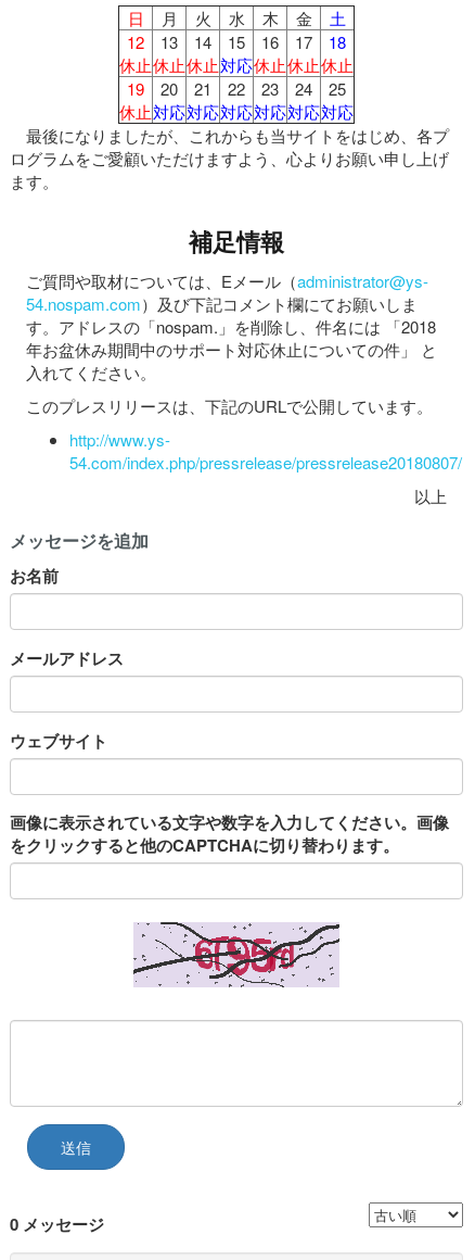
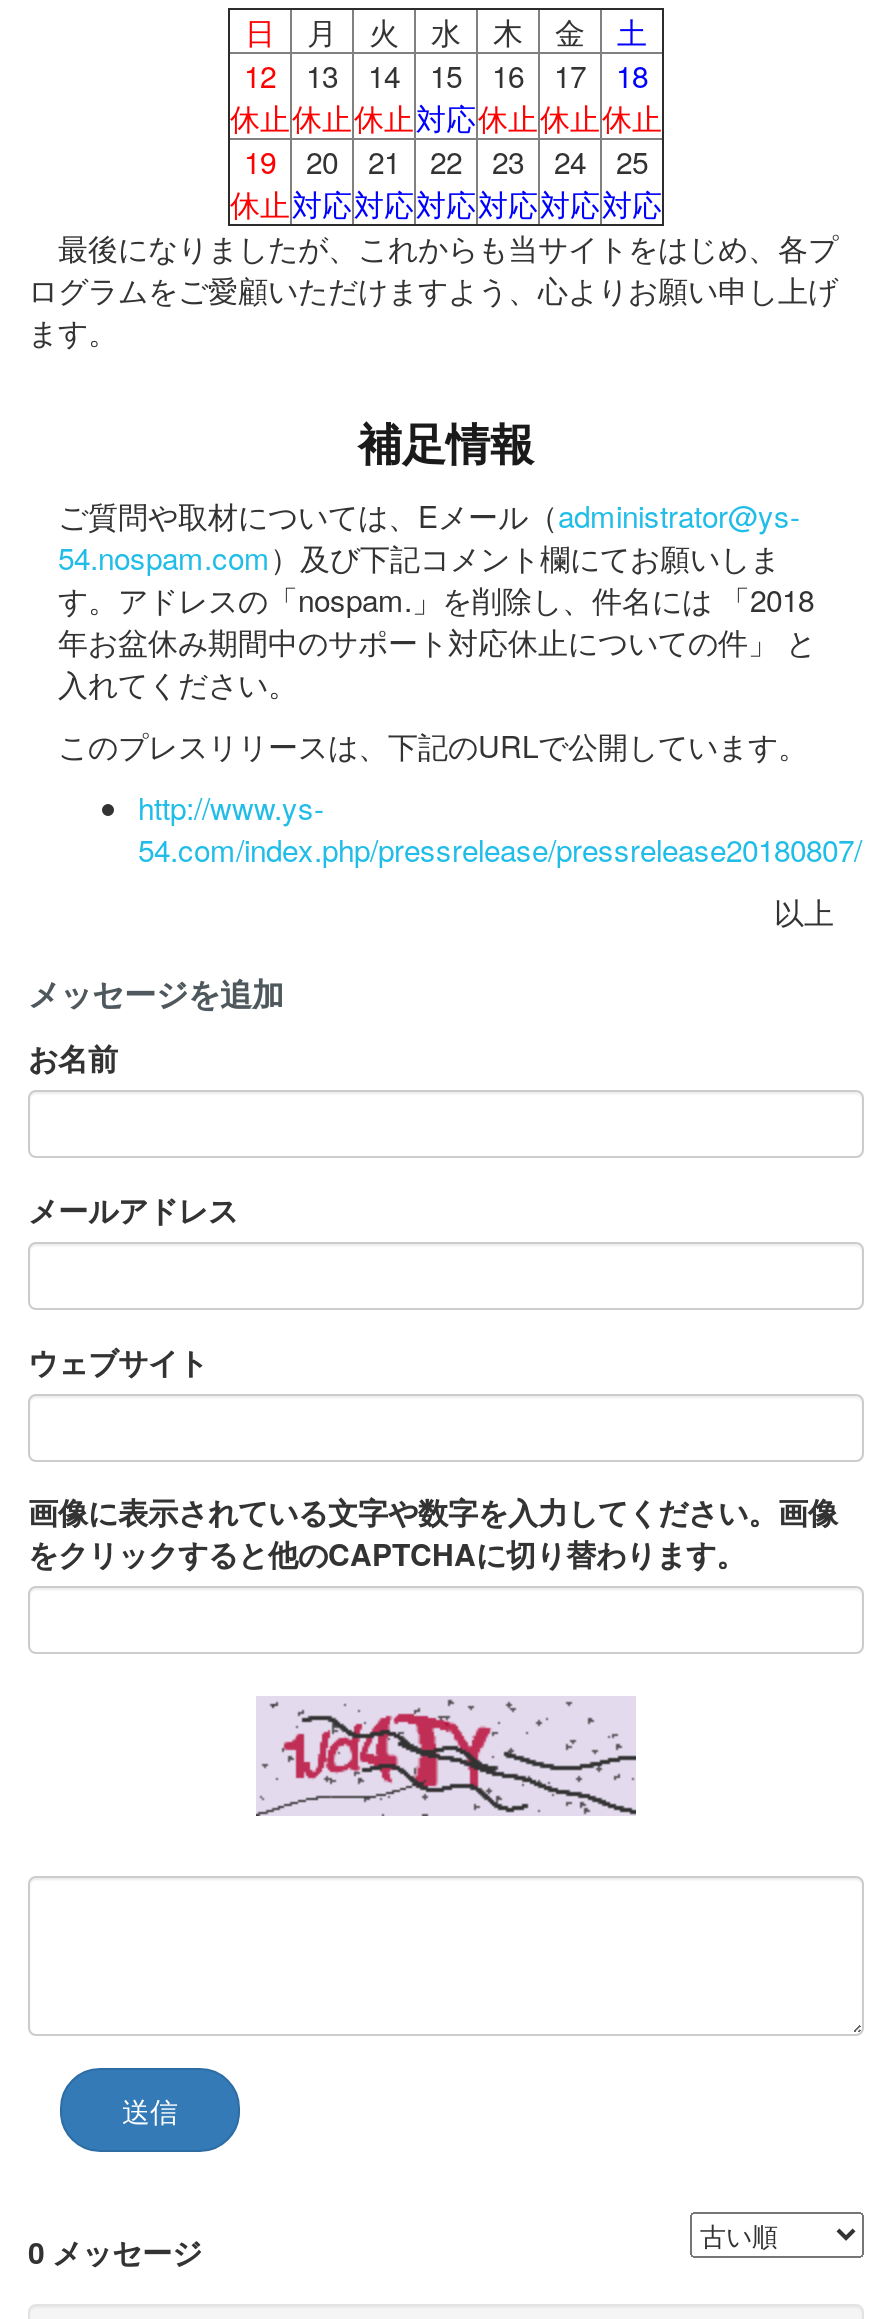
[132,921,341,988] [image] -> [256,1696,638,1818] [image]

